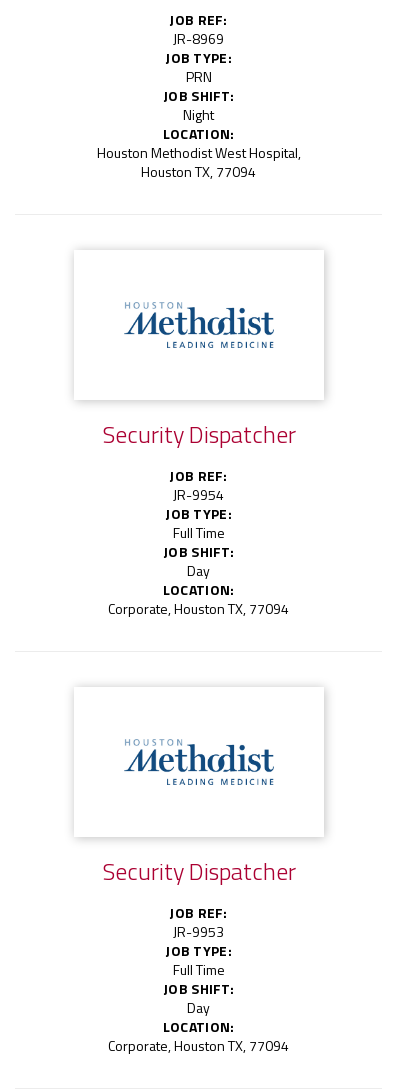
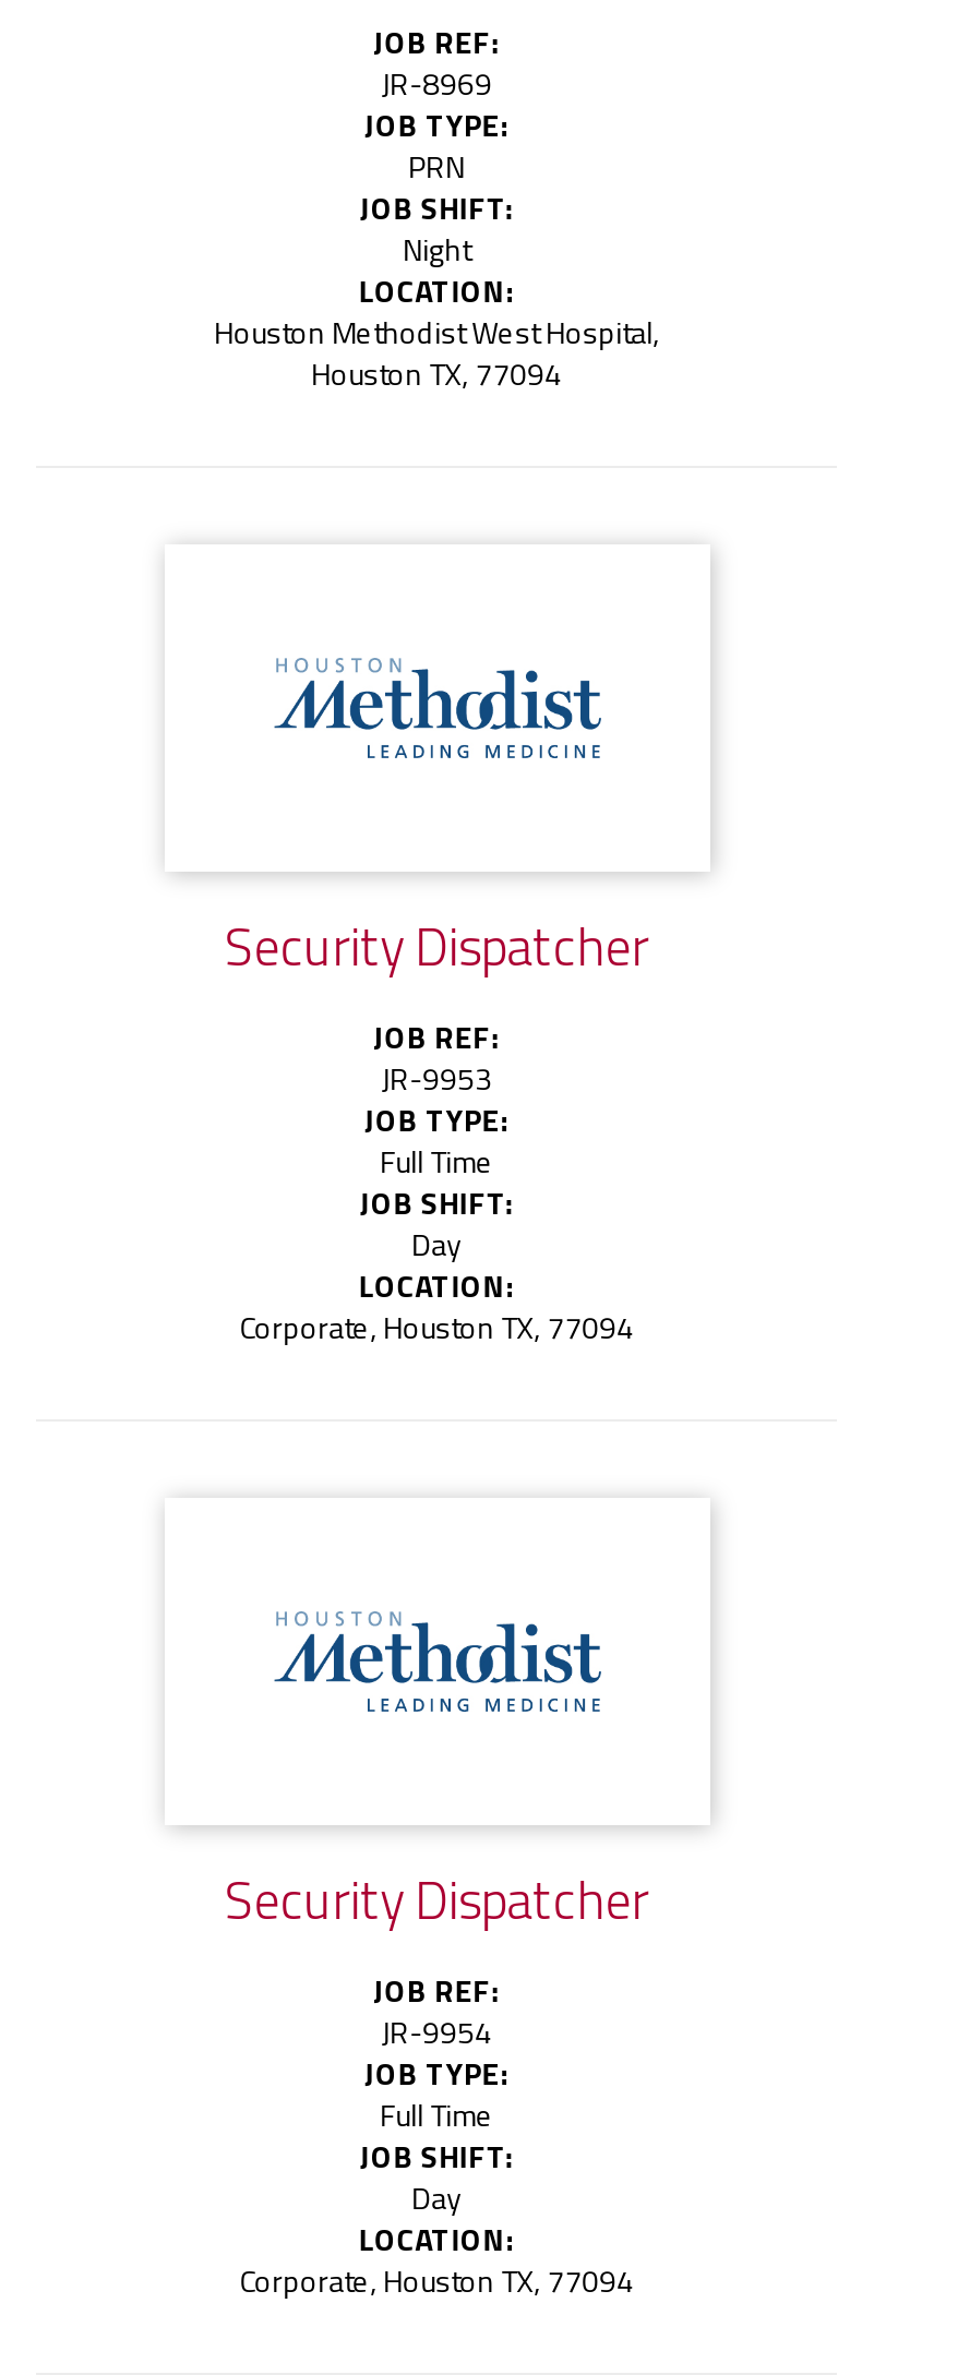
[173,484,224,505] JR-9954 -> [381,1055,492,1101] JR-9953
[173,921,224,942] JR-9953 -> [381,2008,492,2054] JR-9954

